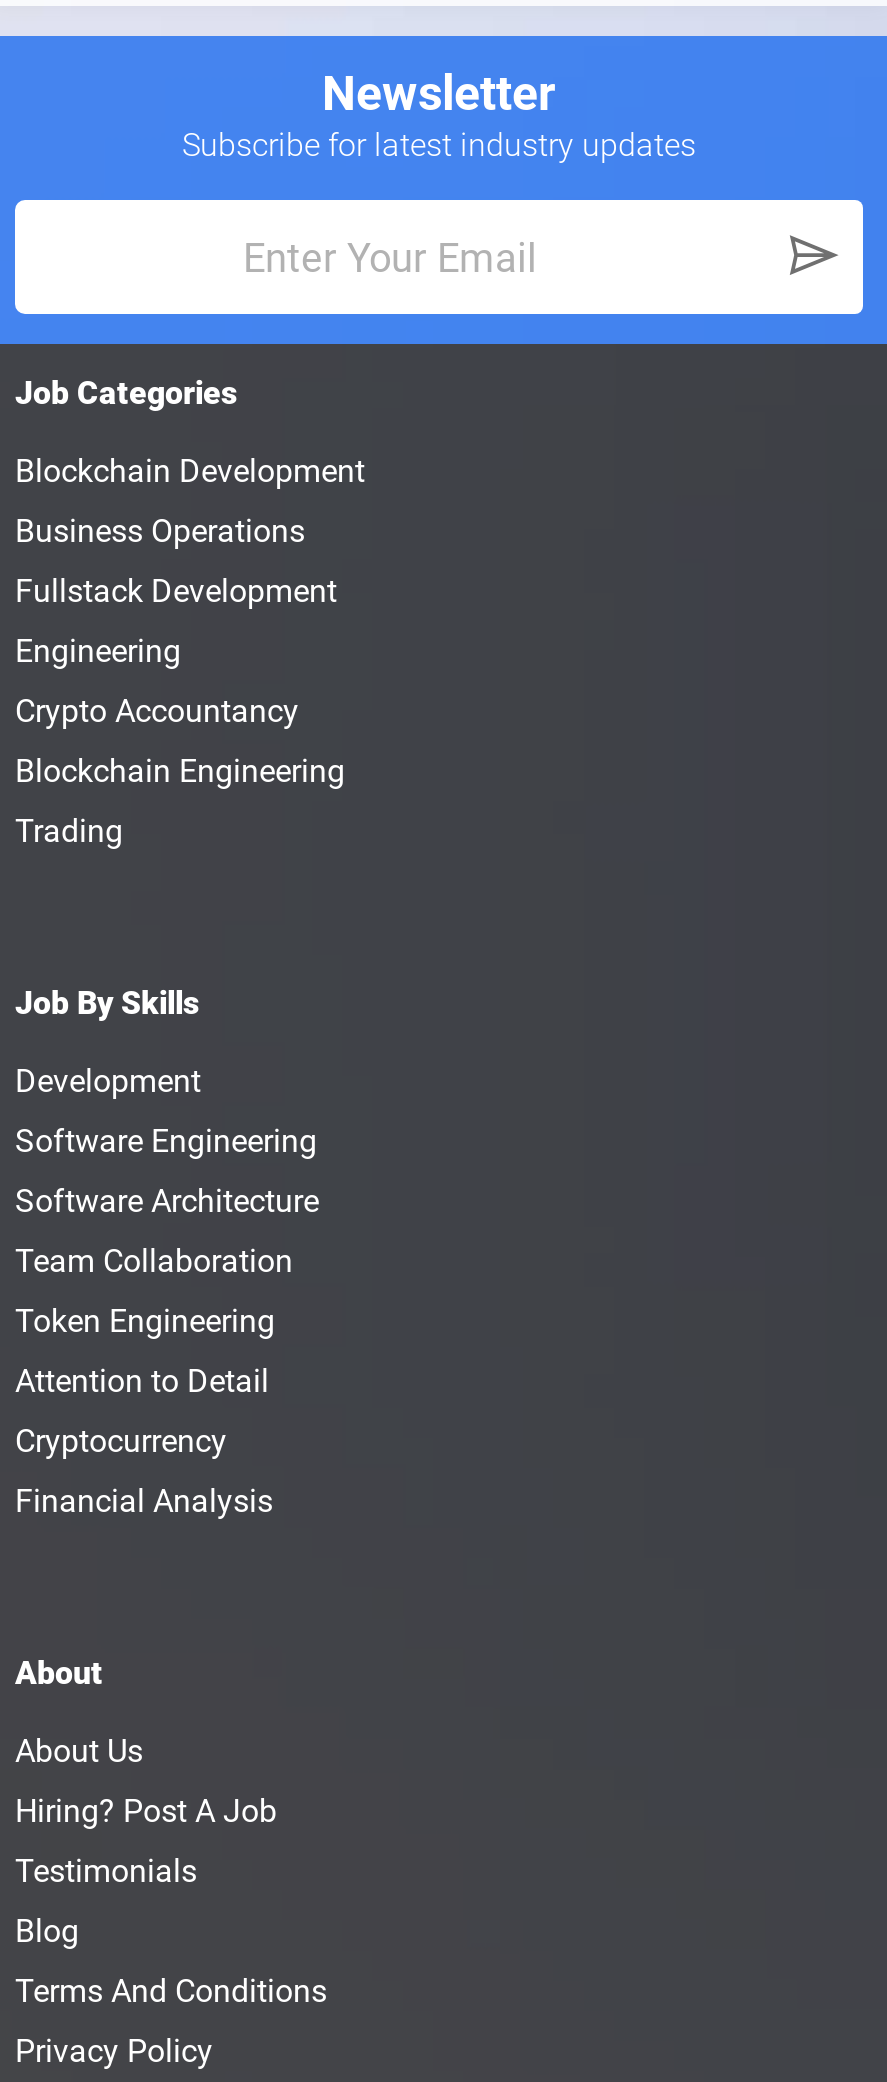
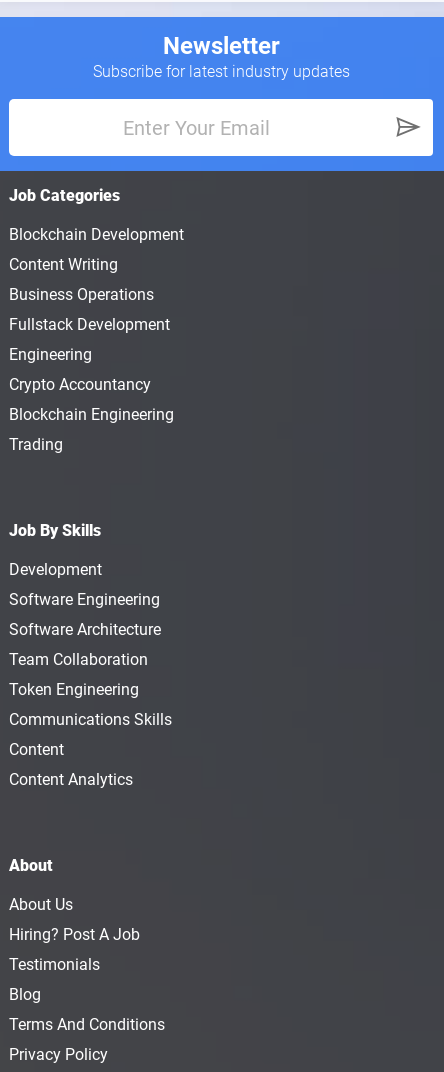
none -> [9,255,118,274] Content Writing
[15,1362,269,1400] Attention to Detail -> [9,710,172,729] Communications Skills
[15,1422,227,1460] Cryptocurrency -> [9,740,64,759] Content
[15,1482,273,1520] Financial Analysis -> [9,770,133,789] Content Analytics

